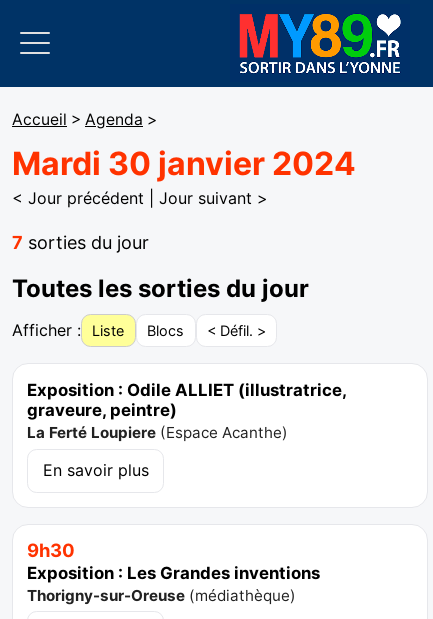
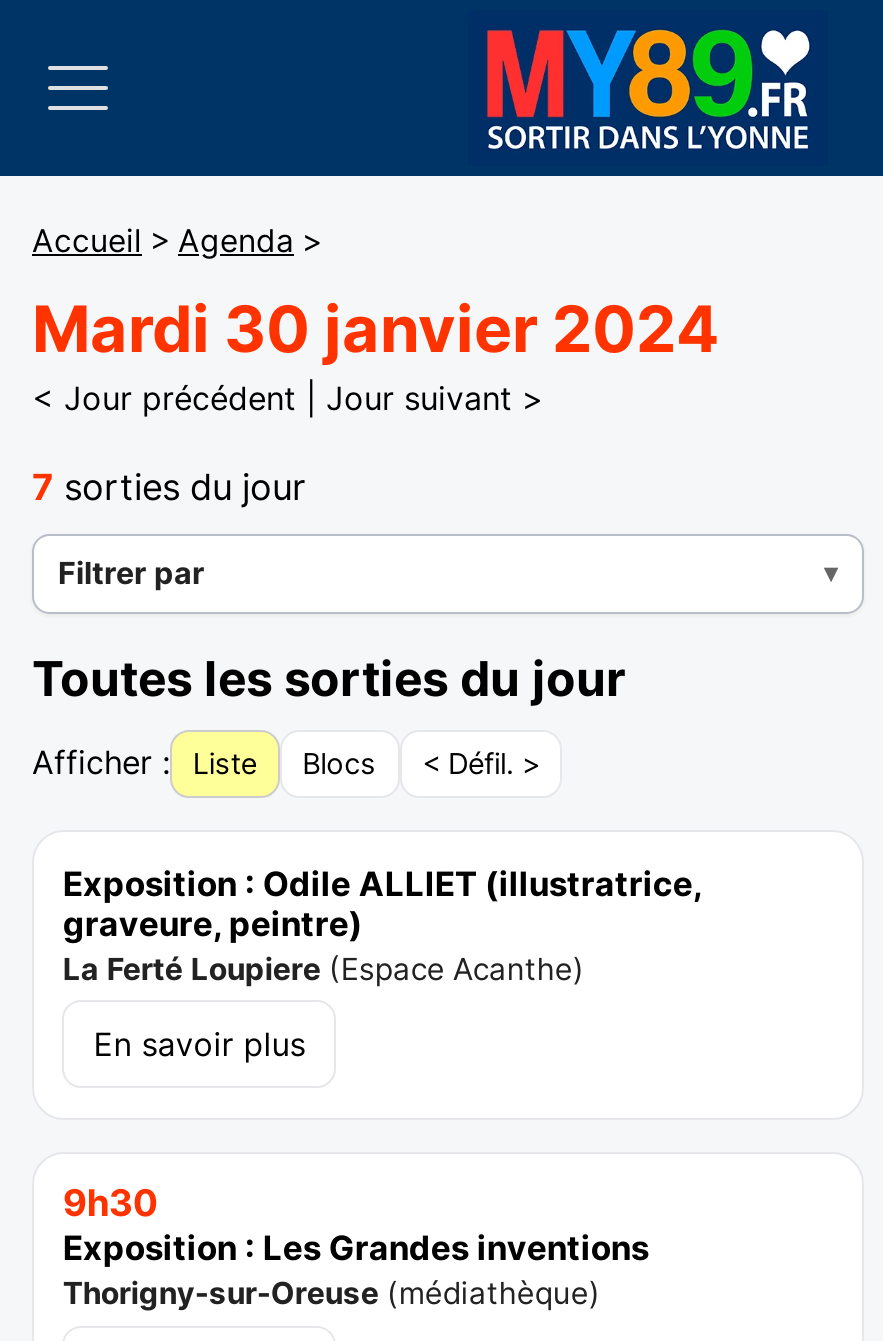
none -> [58,555,204,593] Filtrer par

